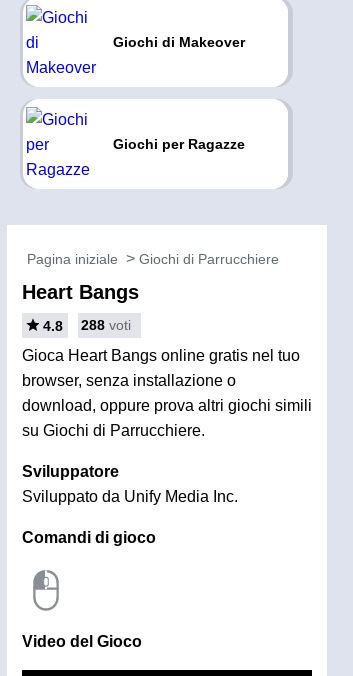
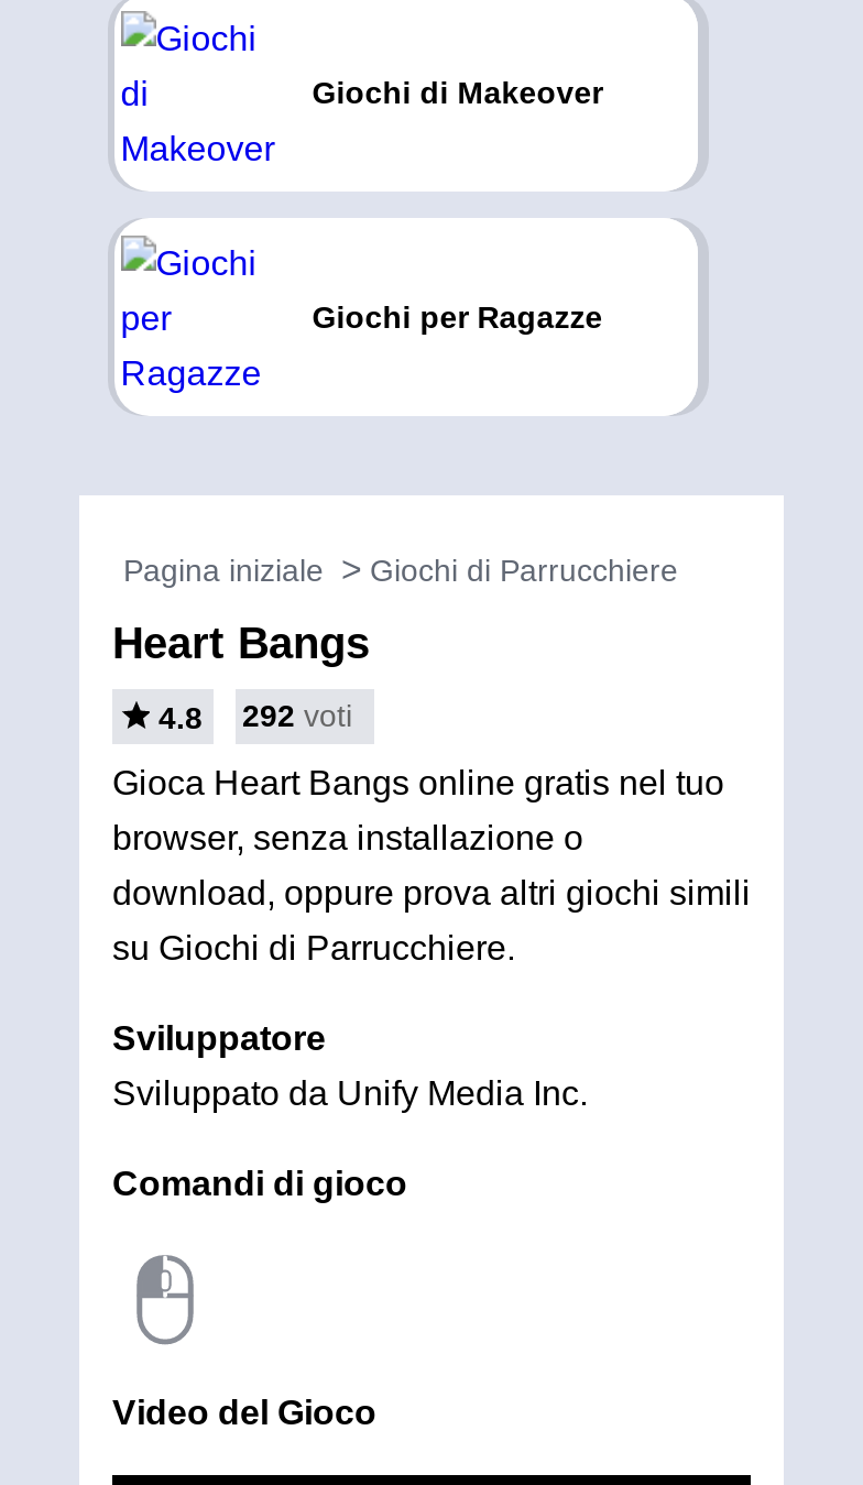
[43,317,131,334] 4.8 288 voti -> [159,698,352,735] 4.8 292 voti

